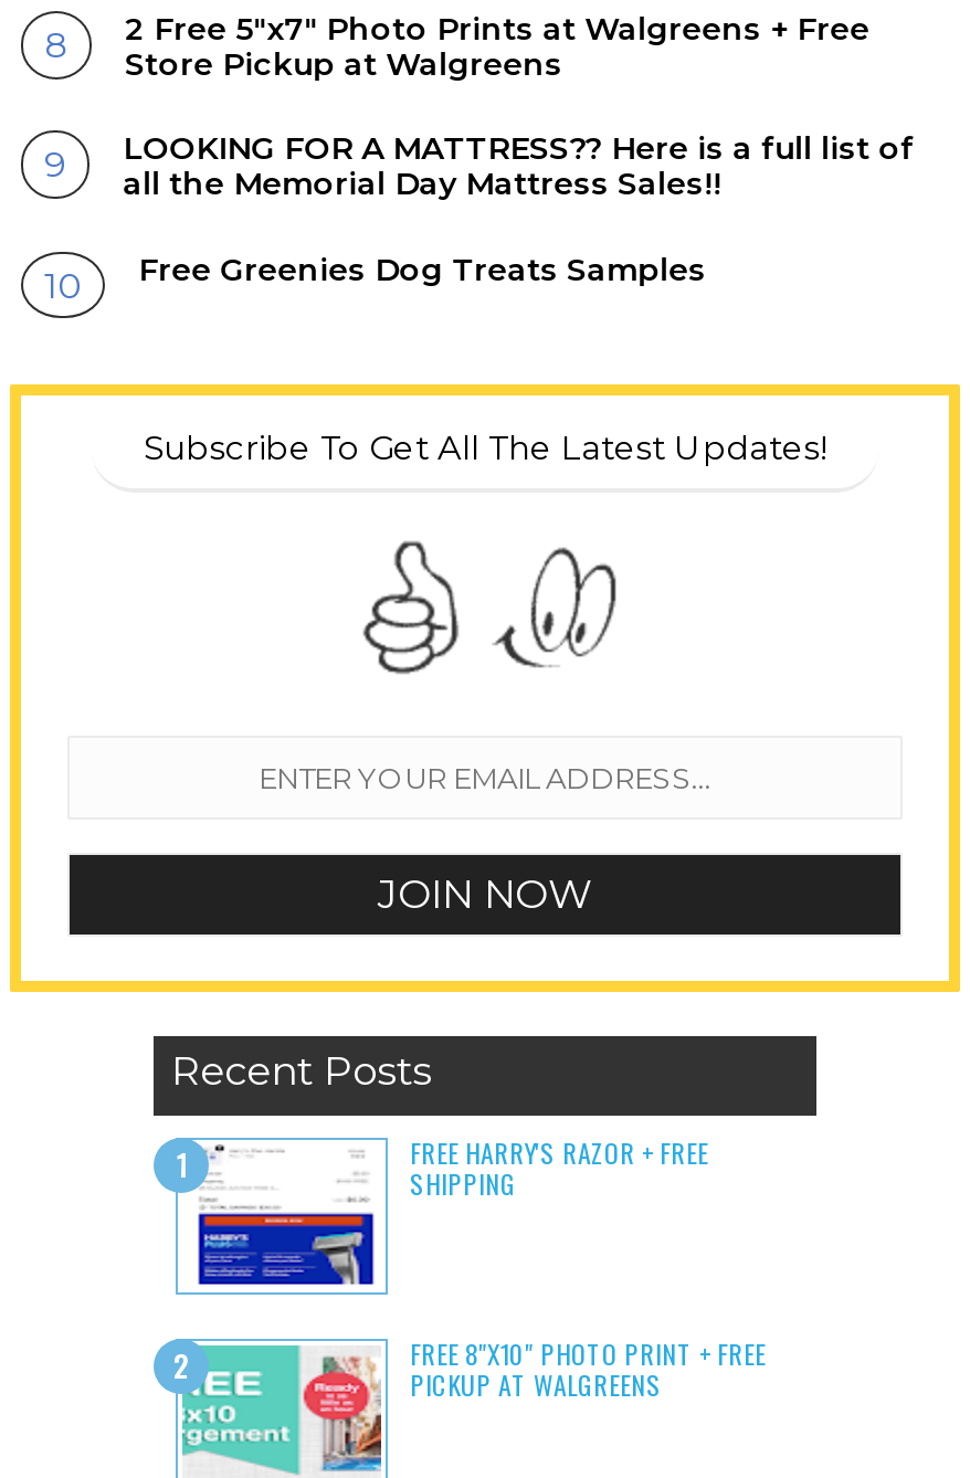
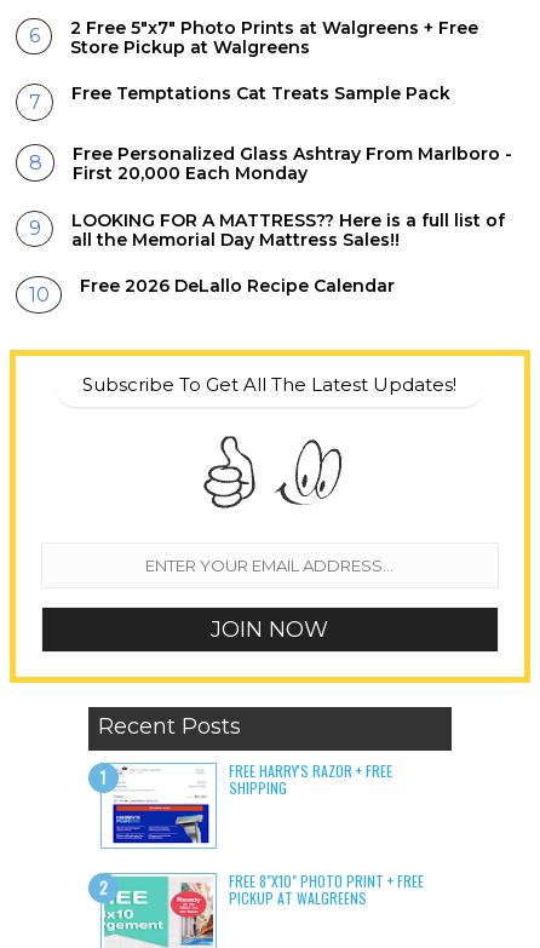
none -> [72,82,512,184] Free Temptations Cat Treats Sample Pack | Free Personalized Glass Ashtray From Marlboro - | First 20,000 Each Monday
[138,249,706,289] Free Greenies Dog Treats Samples -> [80,275,395,297] Free 2026 DeLallo Recipe Calendar

